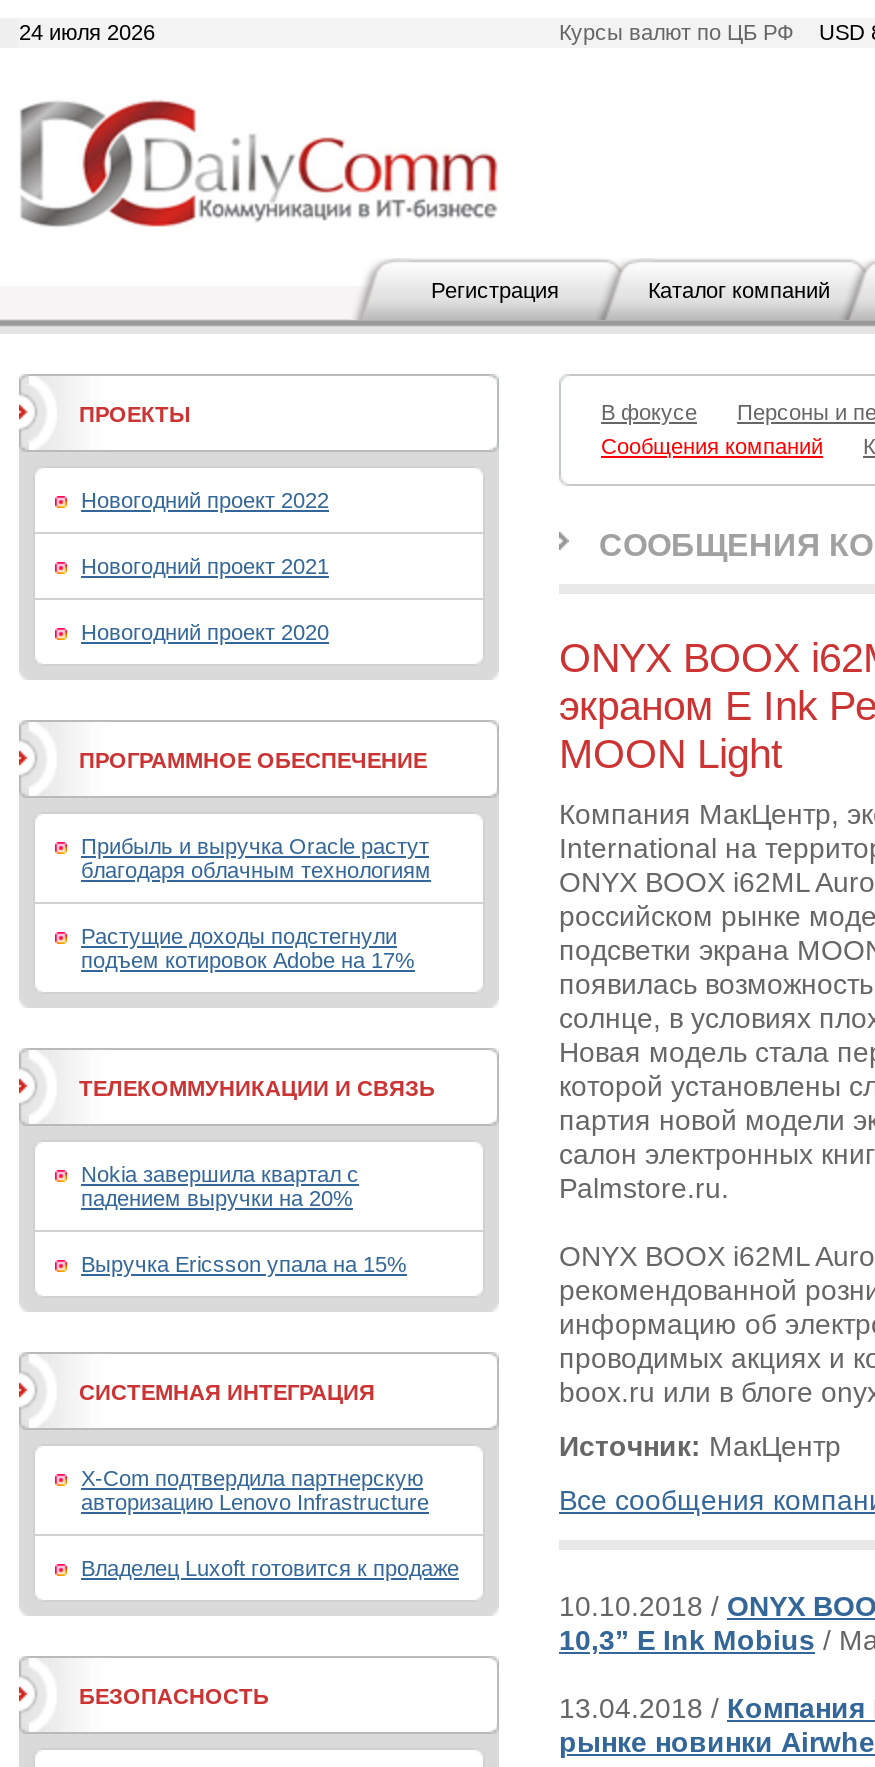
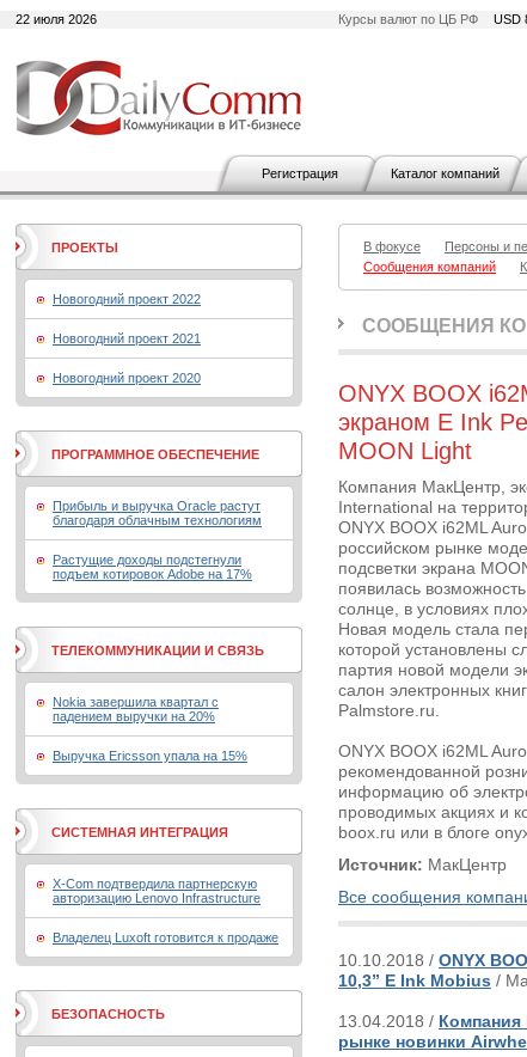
[19,20,155,44] 24 июля 2026 -> [16,12,97,26] 22 июля 2026

